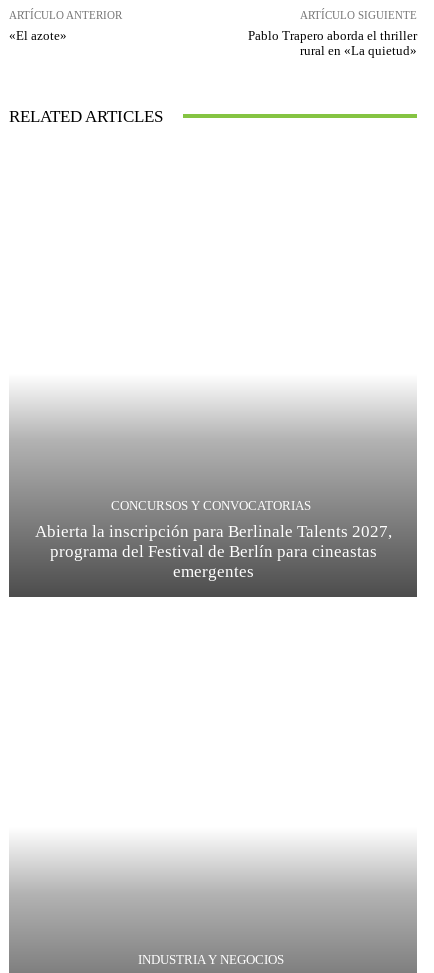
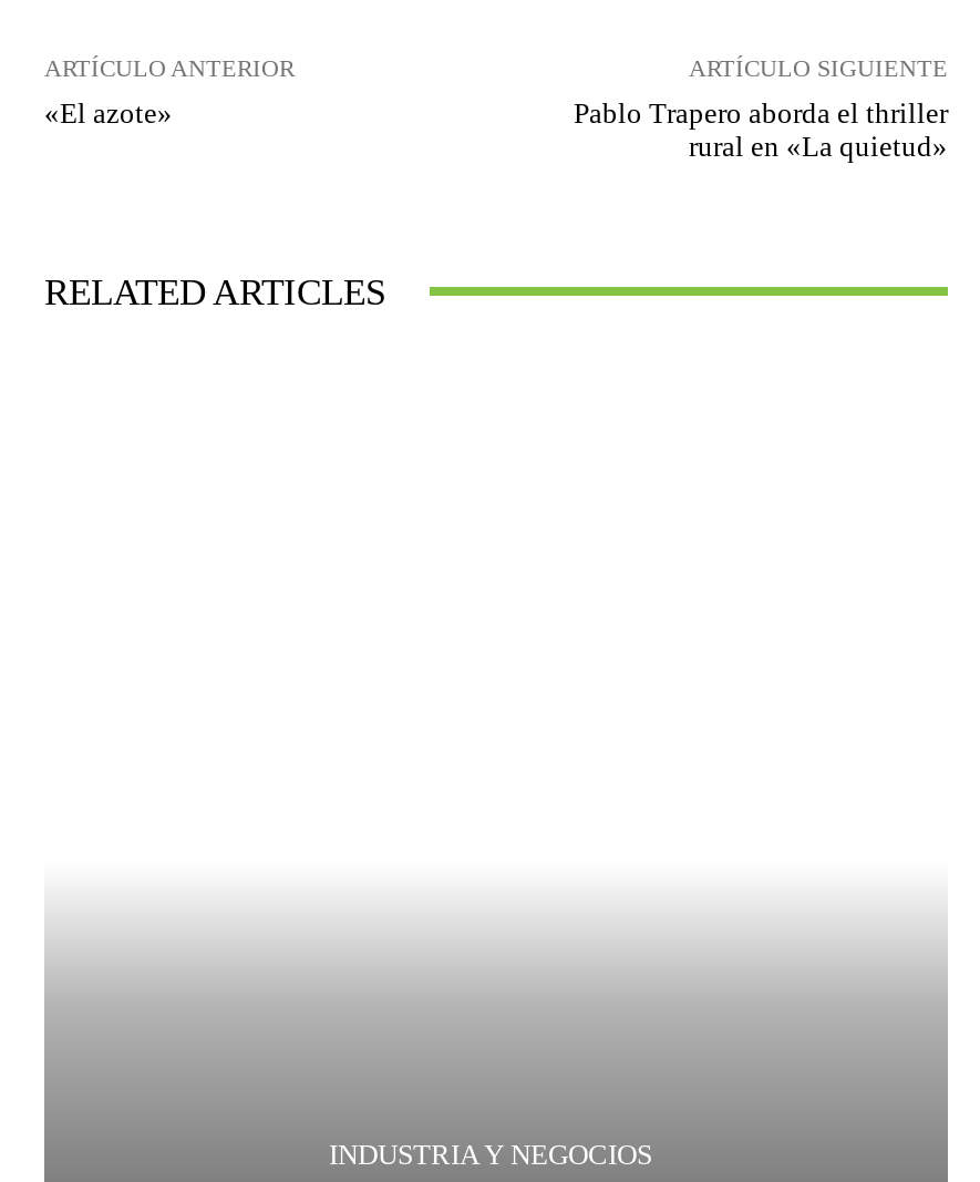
[34,498,391,581] CONCURSOS Y CONVOCATORIAS | Abierta la inscripción para Berlinale Talents 2027, | programa del Festival de Berlín para cineastas | emergentes -> none

